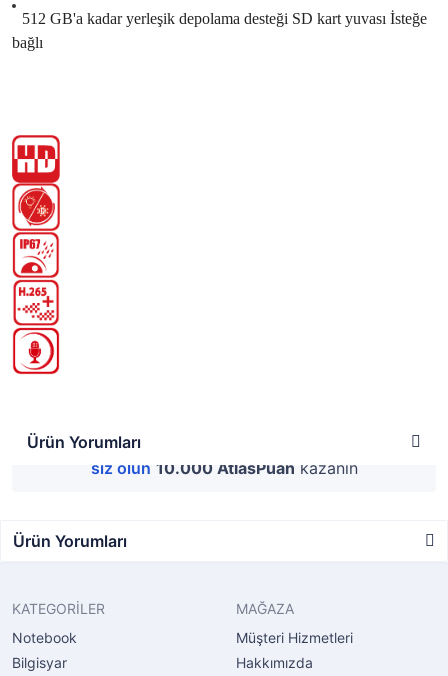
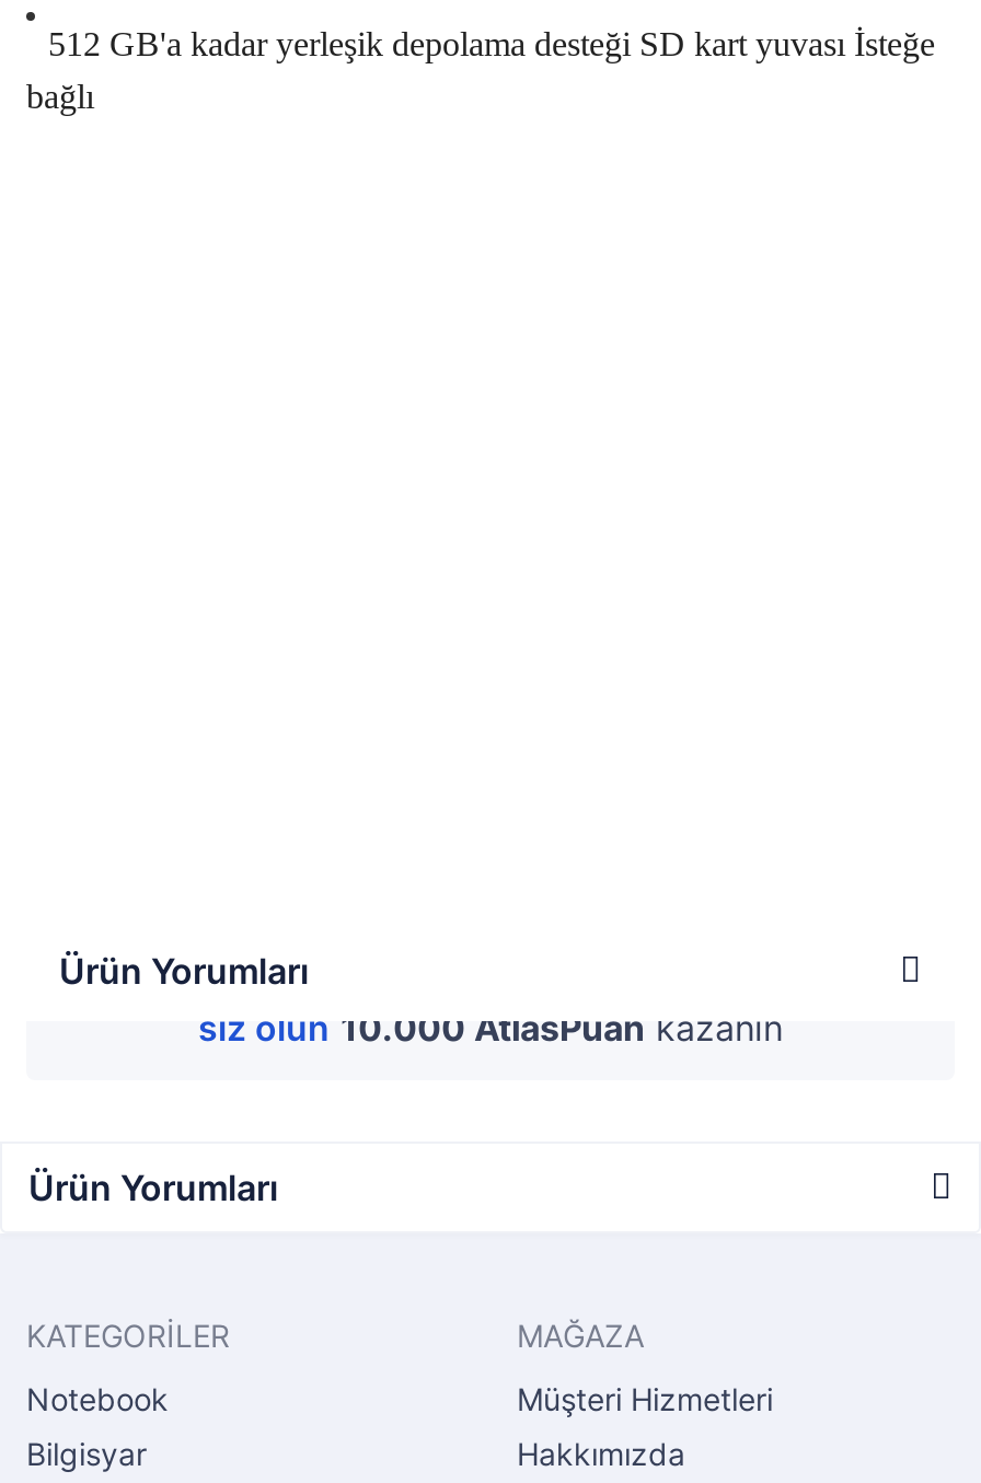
[11,134,61,375] [image] -> none

